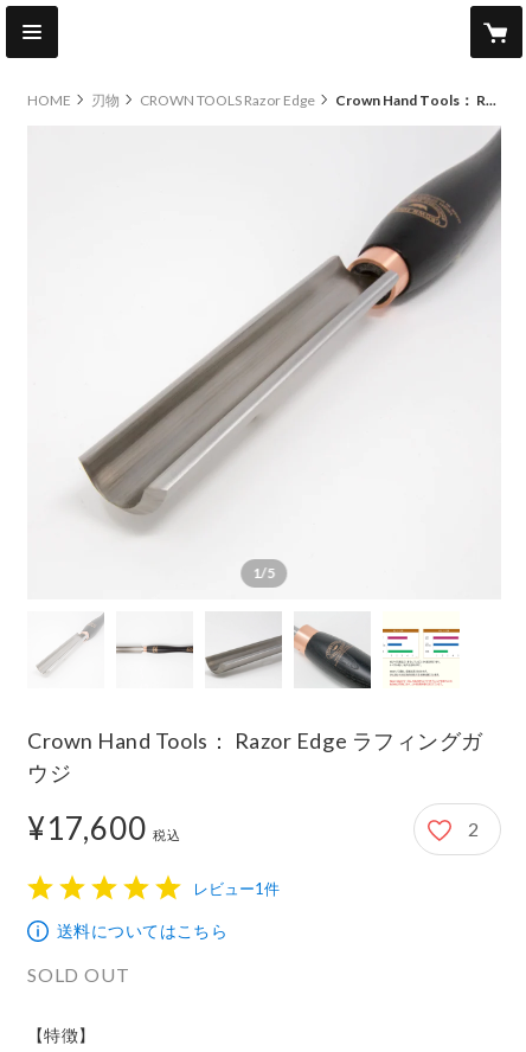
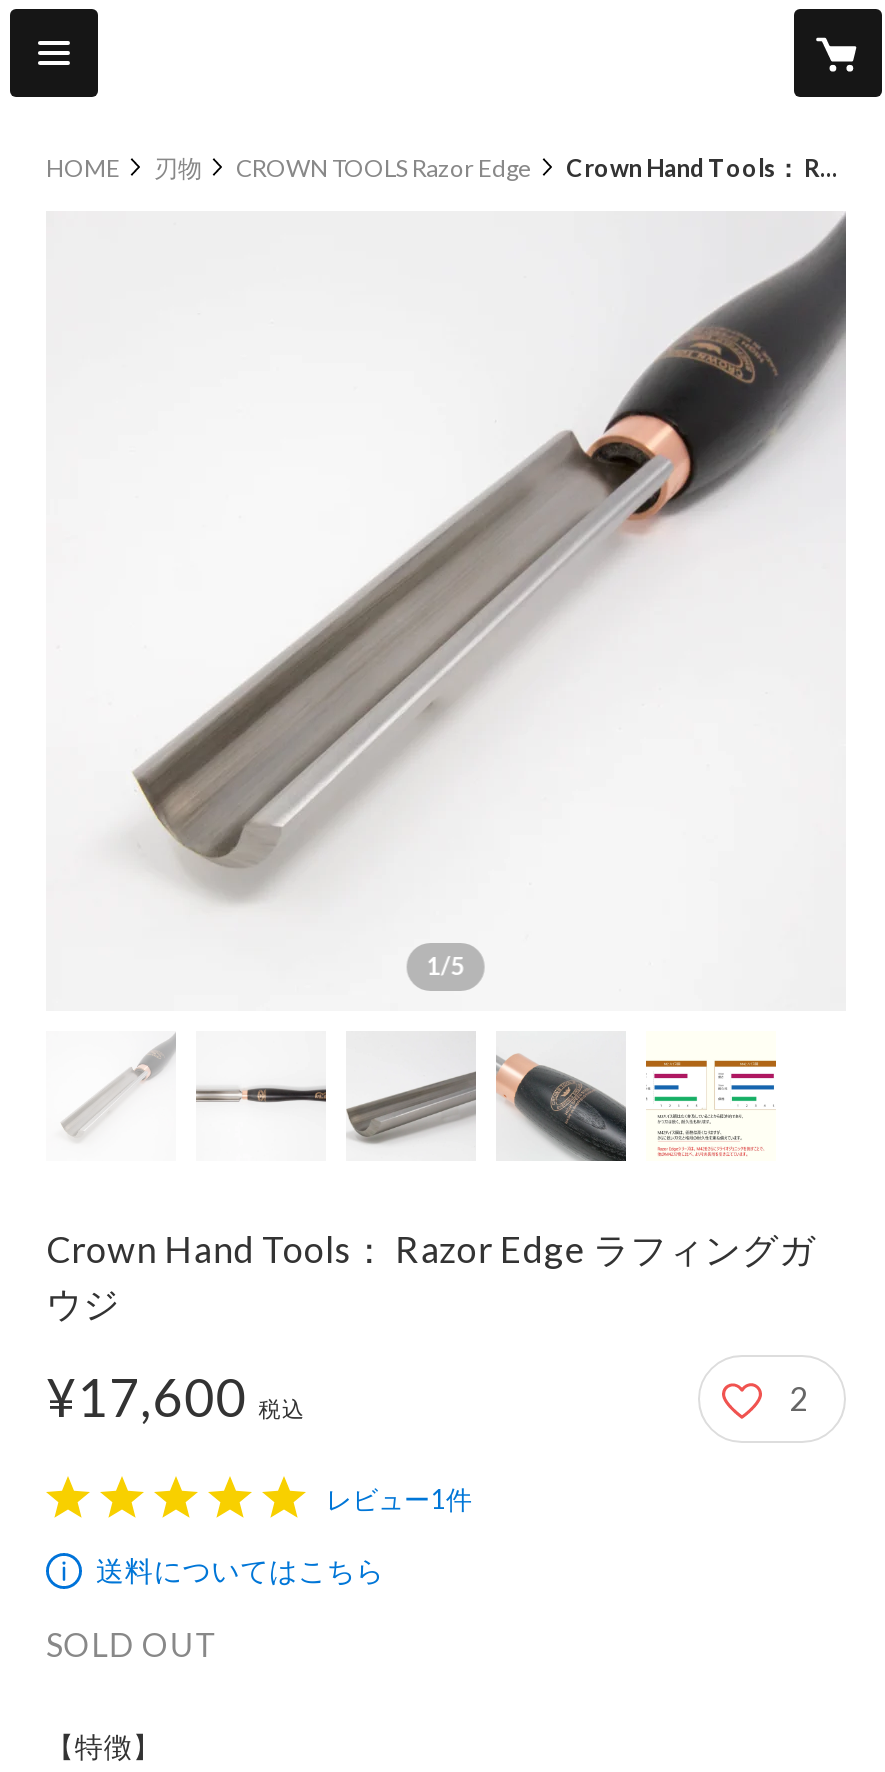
[253,563,276,581] 1/5 -> none

